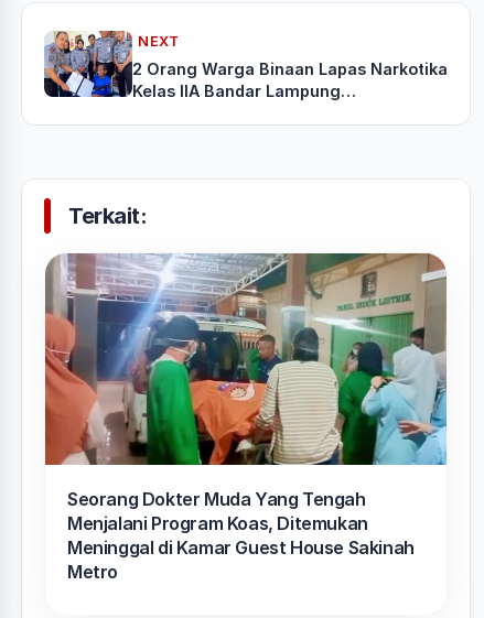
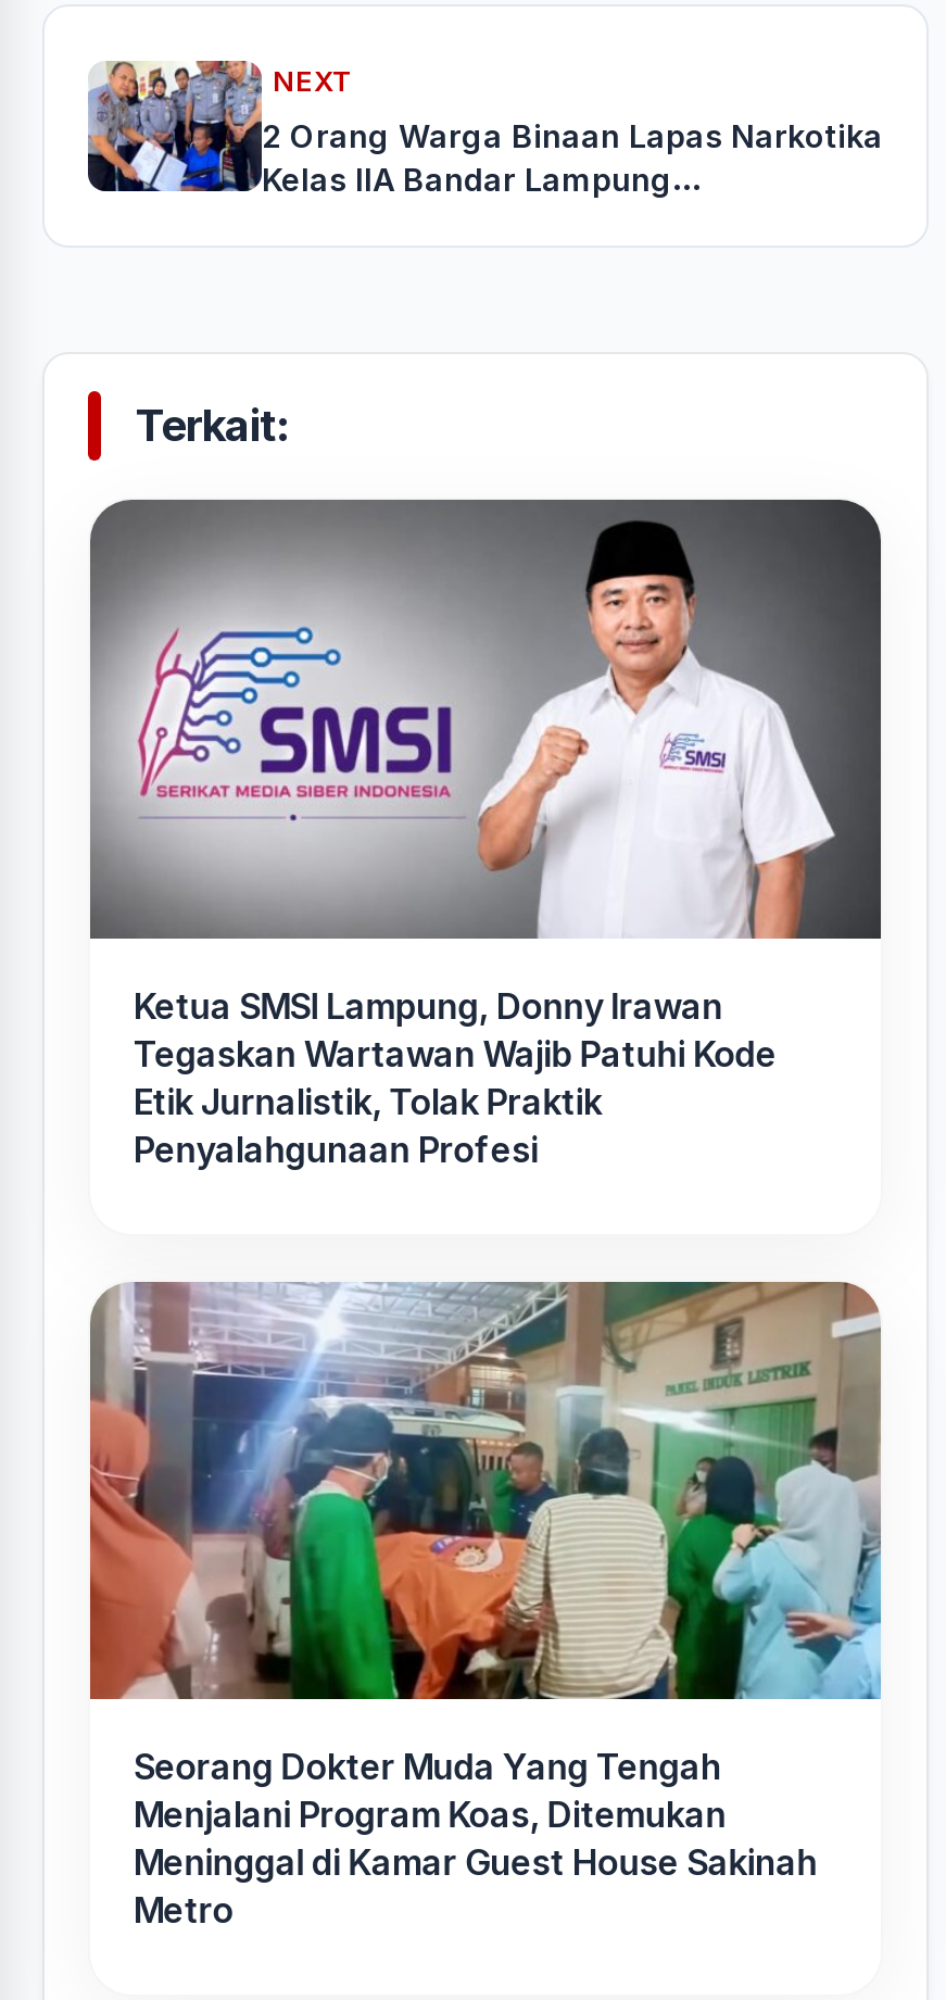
none -> [90,499,883,1171] [image] | Ketua SMSI Lampung, Donny Irawan | Tegaskan Wartawan Wajib Patuhi Kode | Etik Jurnalistik, Tolak Praktik | Penyalahgunaan Profesi

